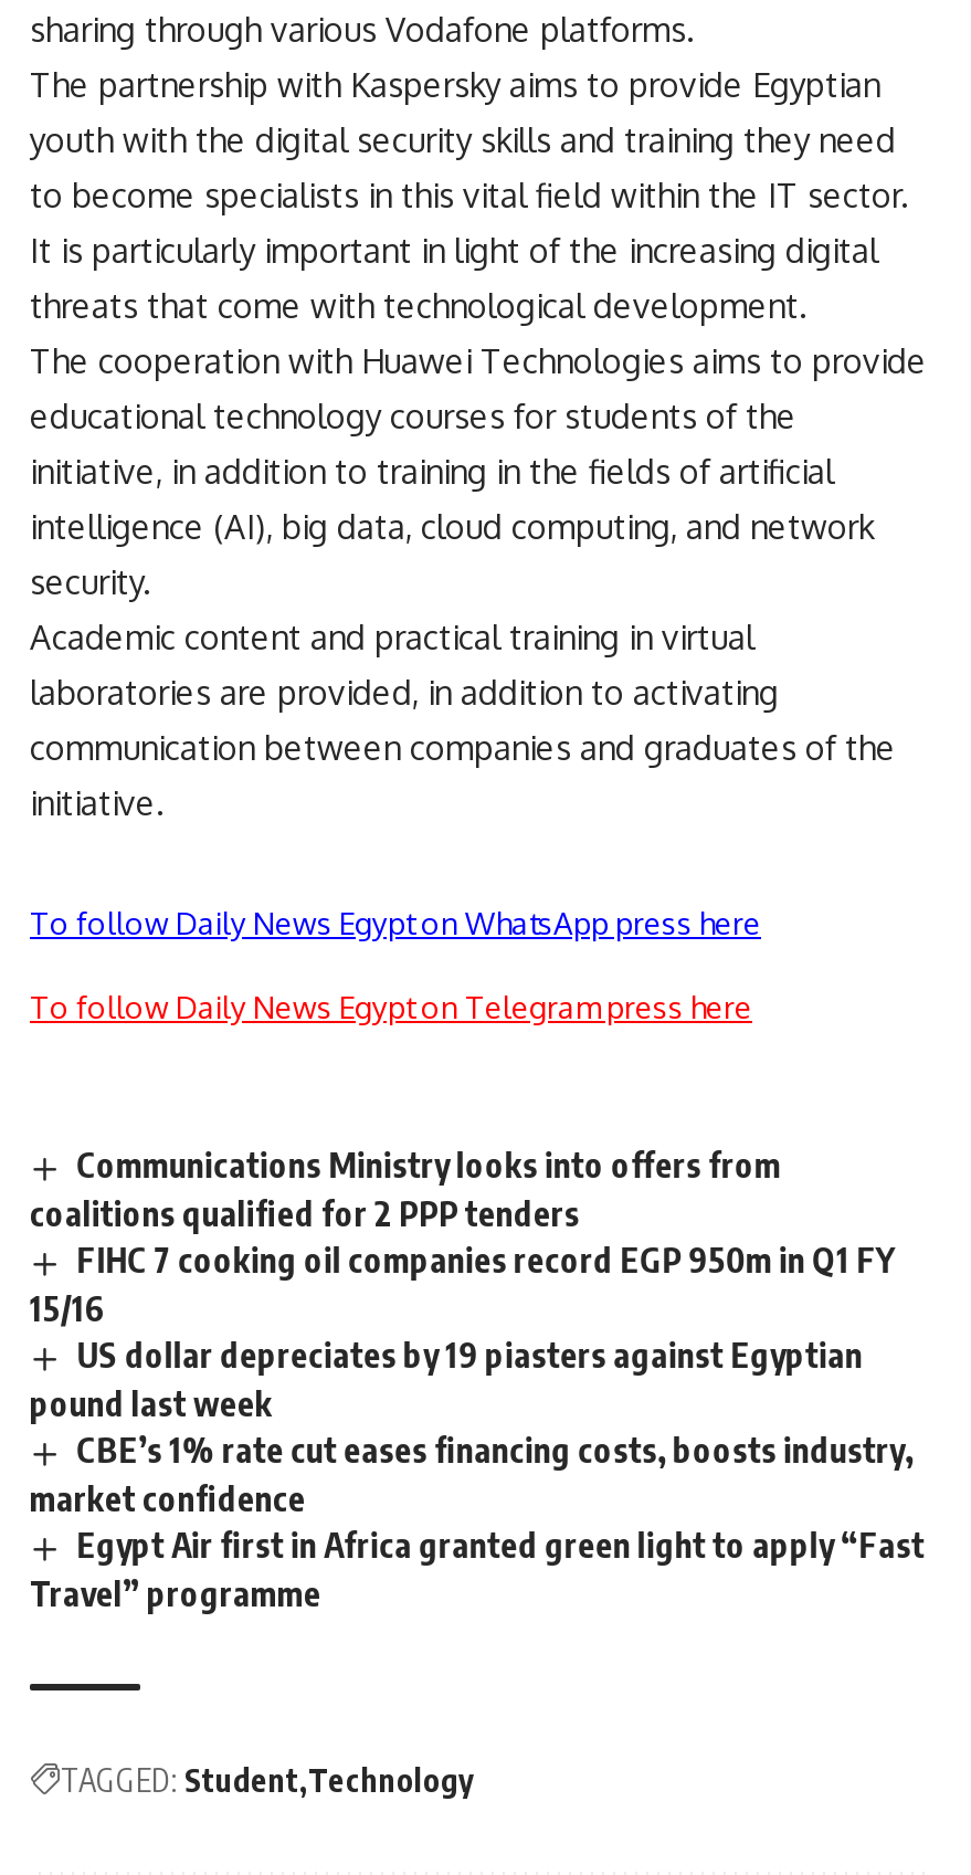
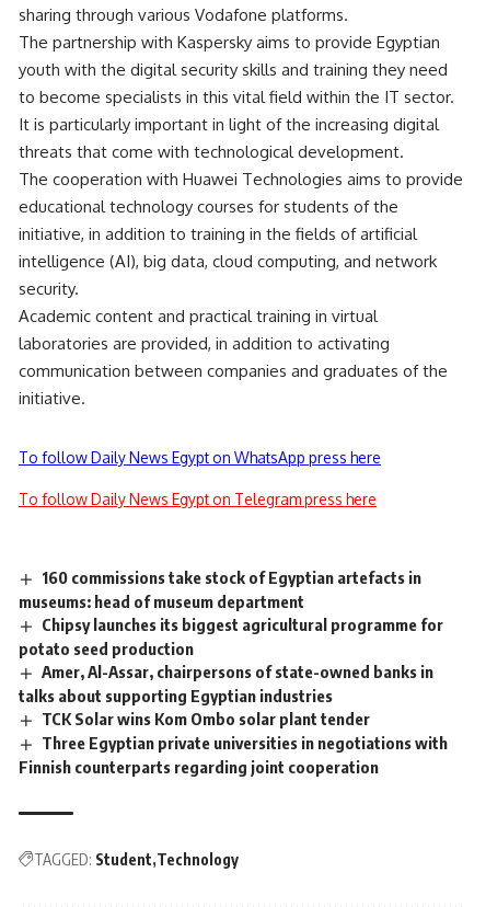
[30,1145,925,1613] Communications Ministry looks into offers from | coalitions qualified for 2 PPP tenders | FIHC 7 cooking oil companies record EGP 950m in Q1 FY | 15/16 | US dollar depreciates by 19 piasters against Egyptian | pound last week | CBE’s 1% rate cut eases financing costs, boosts industry, | market confidence | Egypt Air first in Africa granted green light to apply “Fast | Travel” programme -> [19,568,448,776] 160 commissions take stock of Egyptian artefacts in | museums: head of museum department | Chipsy launches its biggest agricultural programme for | potato seed production | Amer, Al-Assar, chairpersons of state-owned banks in | talks about supporting Egyptian industries | TCK Solar wins Kom Ombo solar plant tender | Three Egyptian private universities in negotiations with | Finnish counterparts regarding joint cooperation

